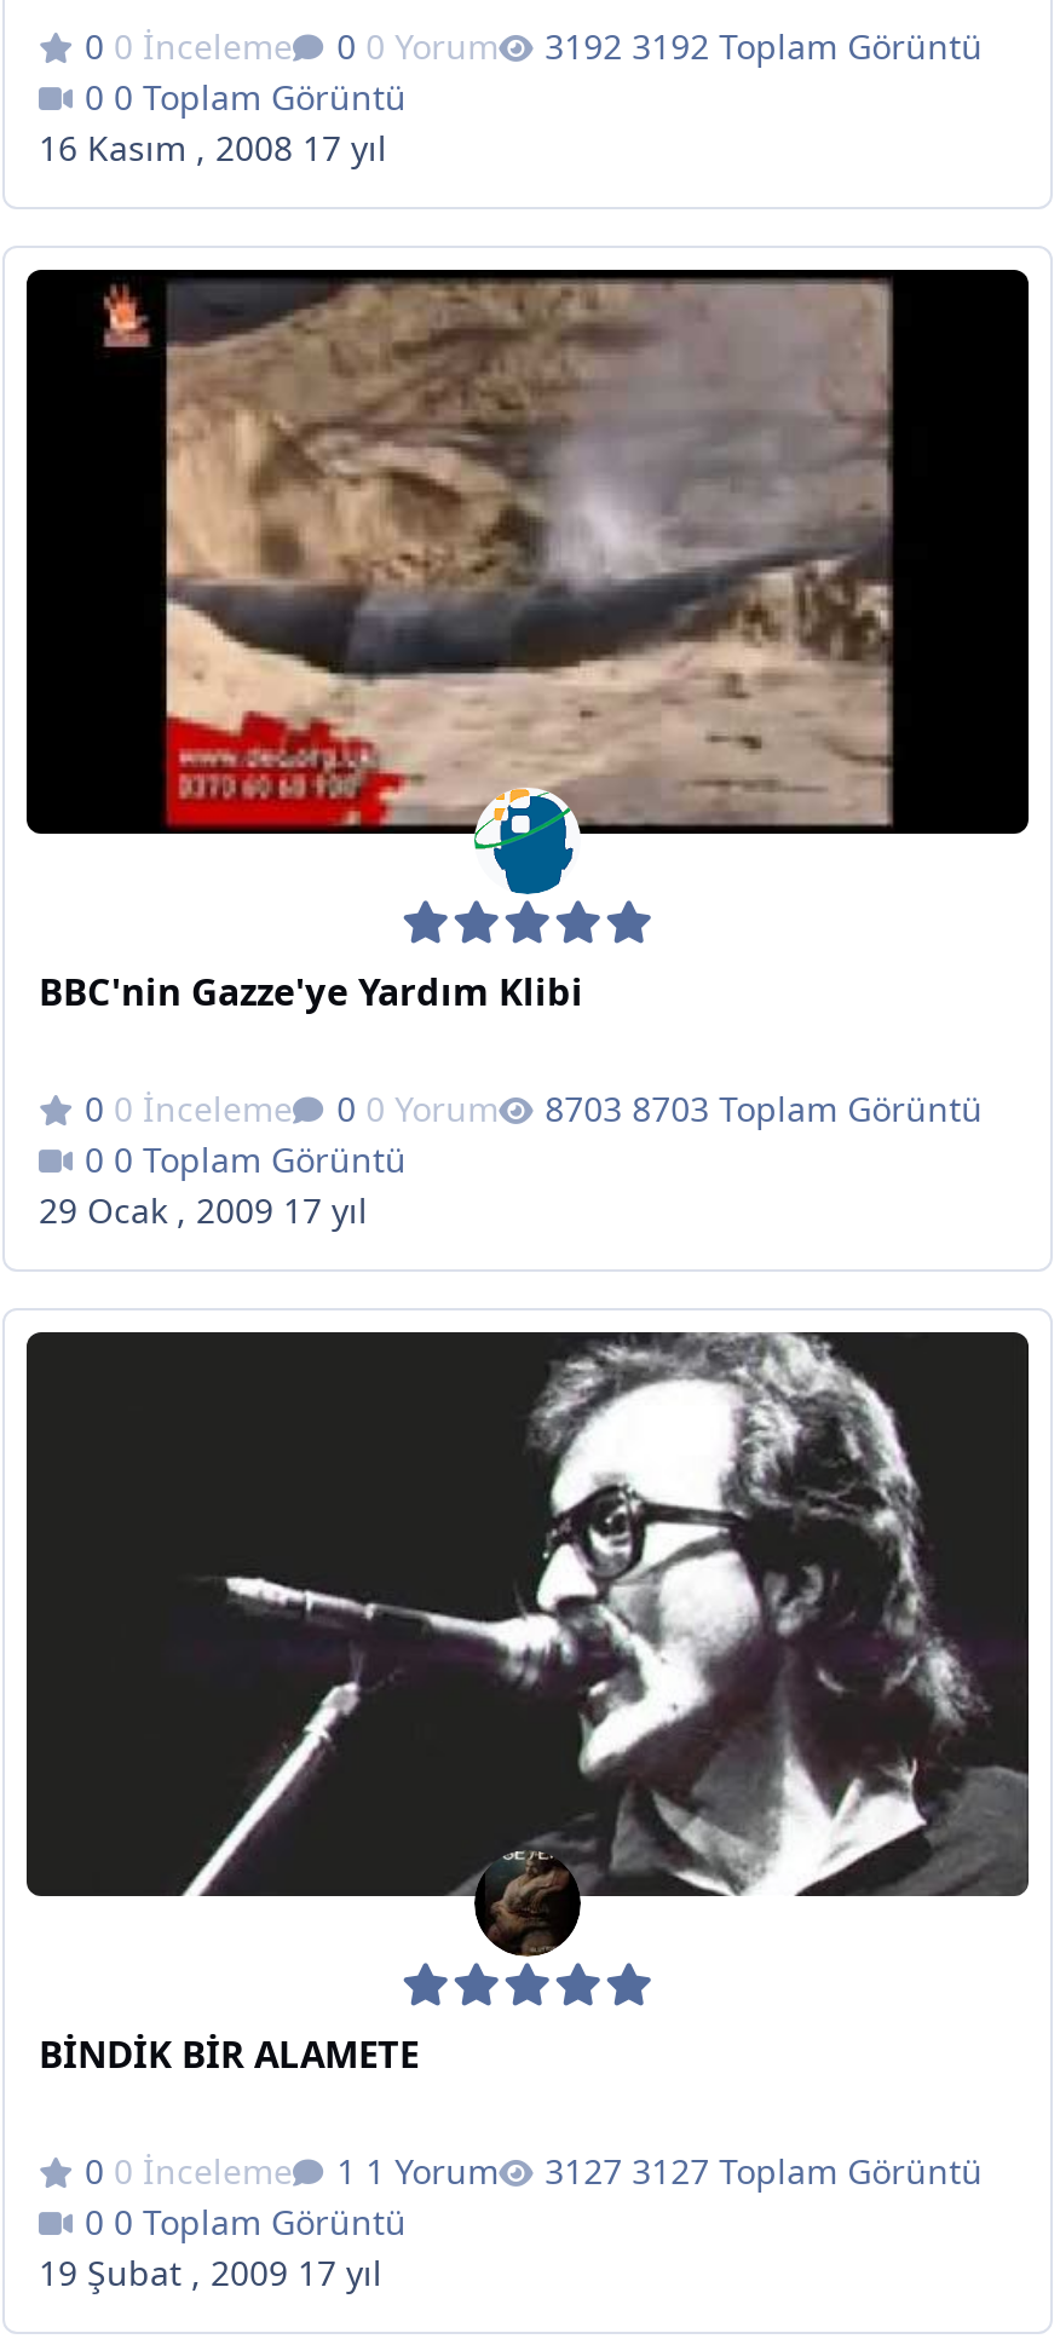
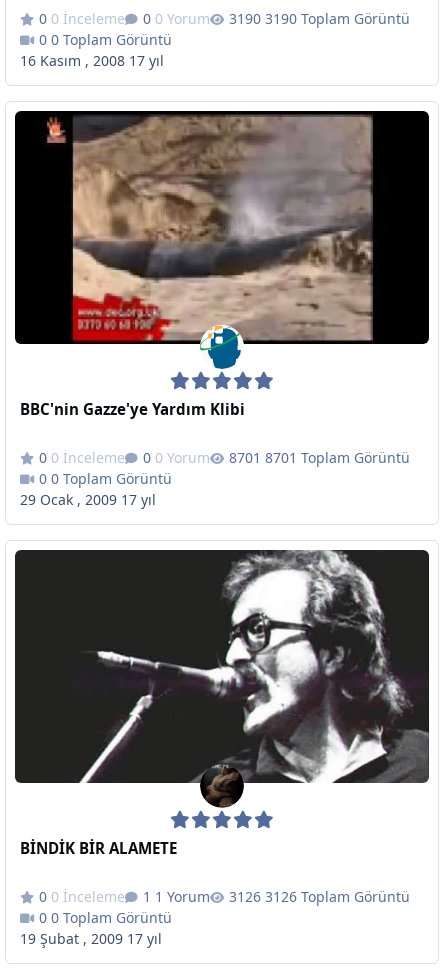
[632,24,983,70] 3192 Toplam Görüntü -> [265,9,410,28] 3190 Toplam Görüntü
[632,1086,983,1132] 8703 Toplam Görüntü -> [265,448,410,467] 8701 Toplam Görüntü
[632,2148,983,2194] 3127 Toplam Görüntü -> [265,887,410,906] 3126 Toplam Görüntü

